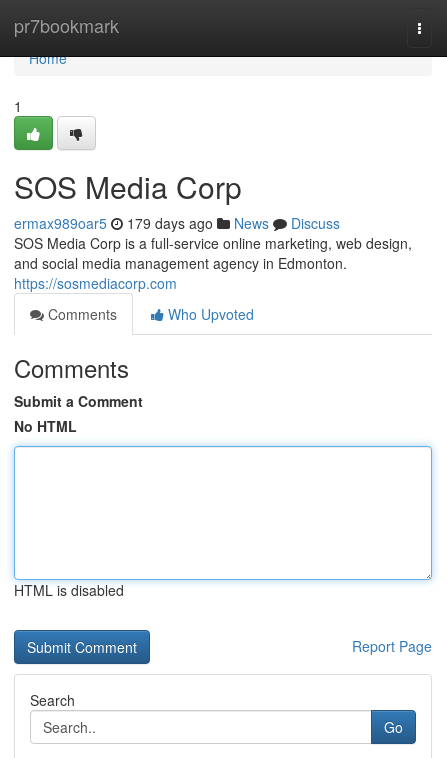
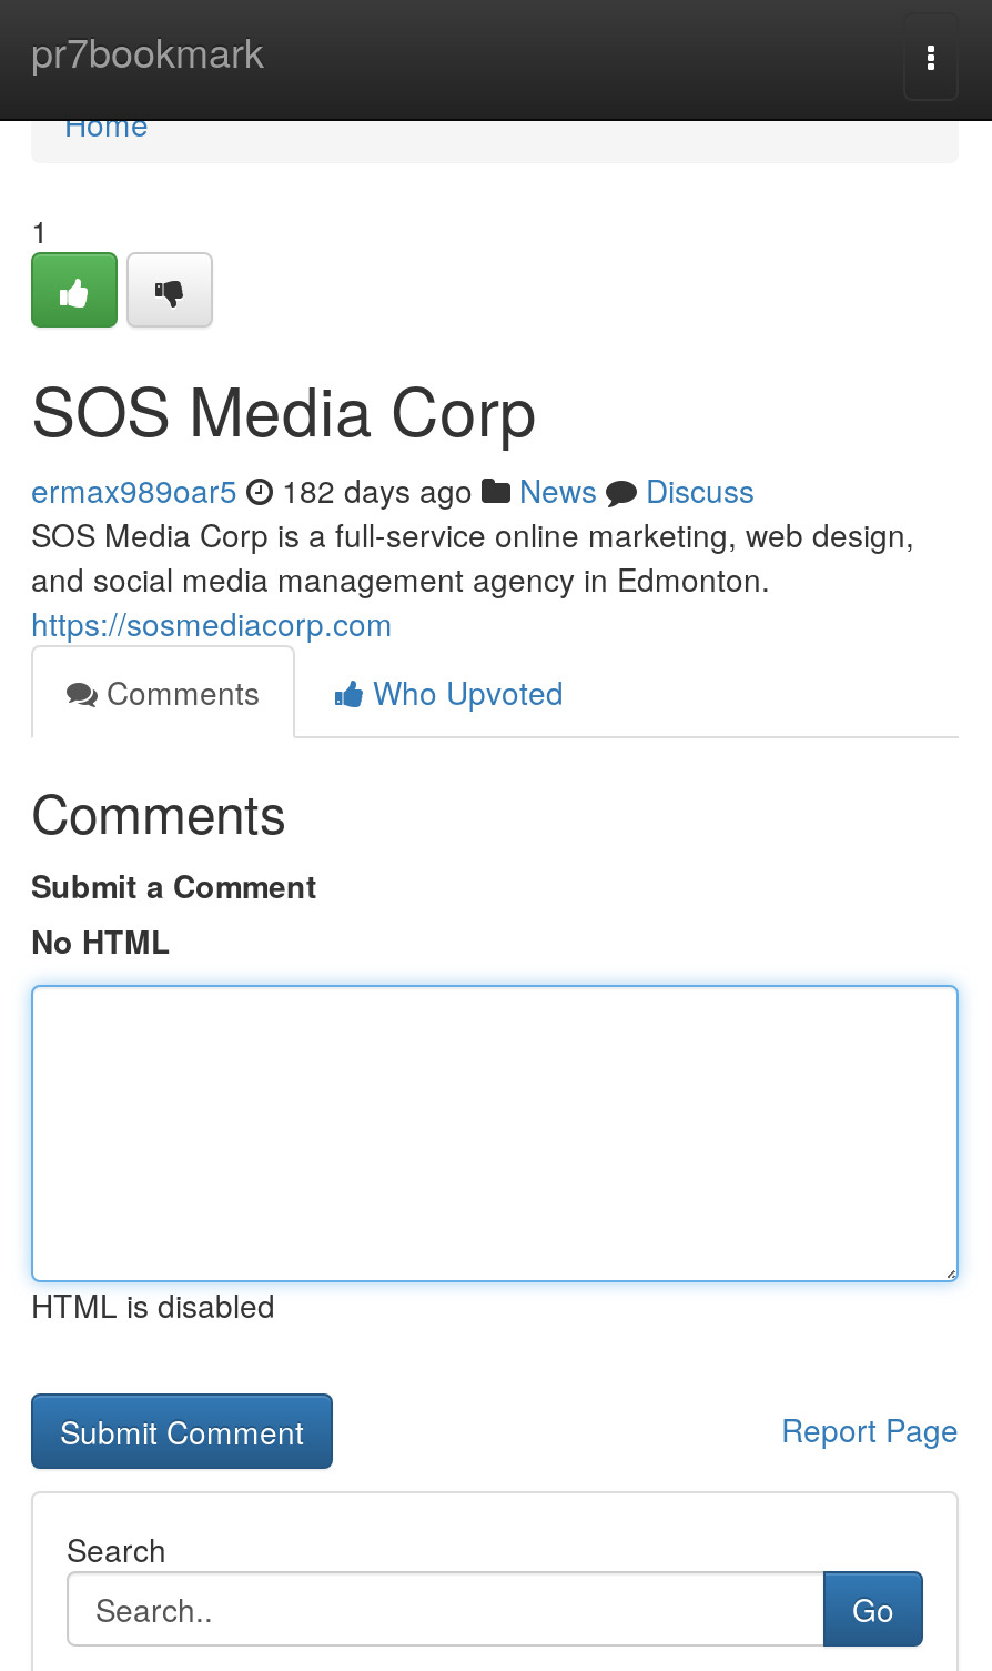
[14,213,340,233] ermax989oar5 179 days ago News Discuss -> [31,467,755,512] ermax989oar5 182 days ago News Discuss

